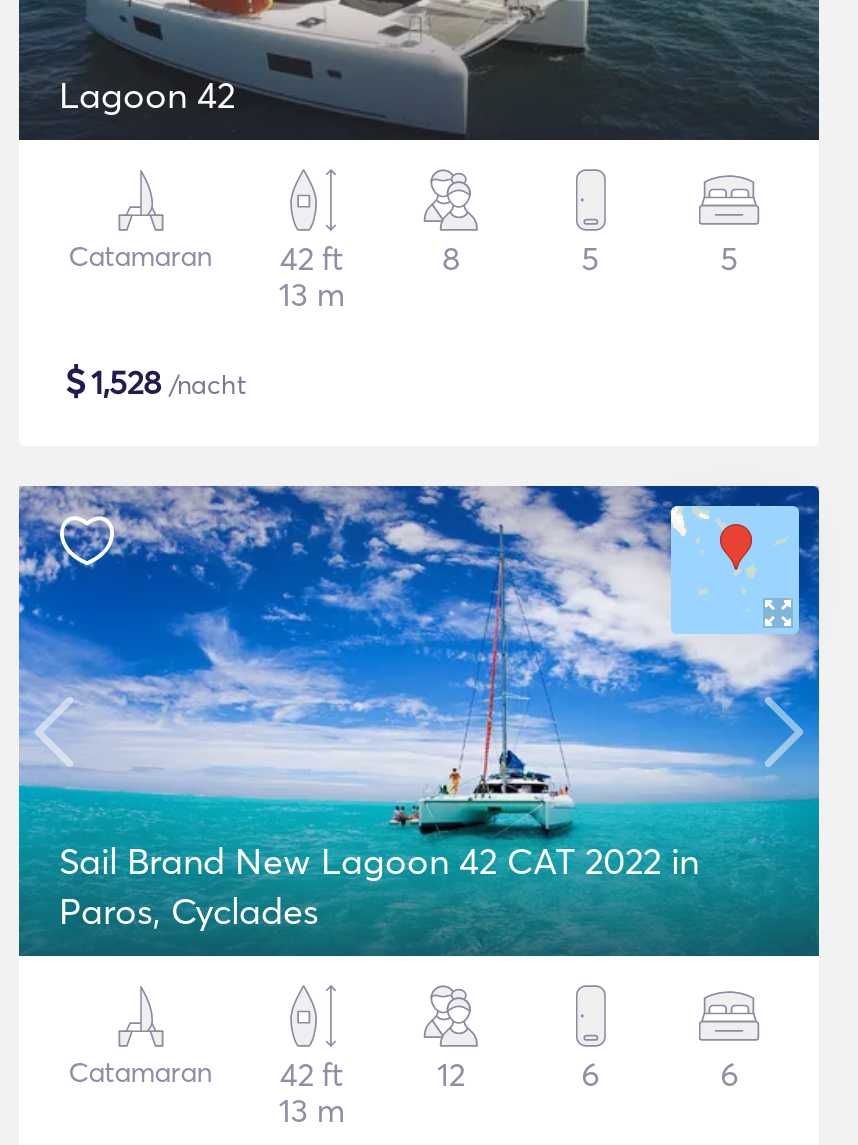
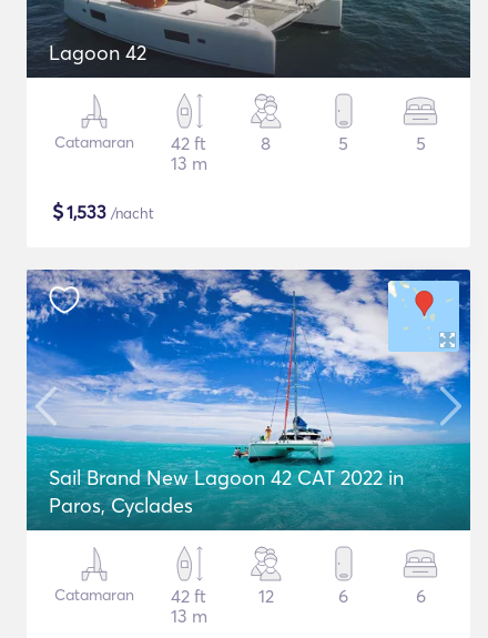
[65,358,247,404] $1,528 /nacht -> [52,199,154,224] $1,533 /nacht

